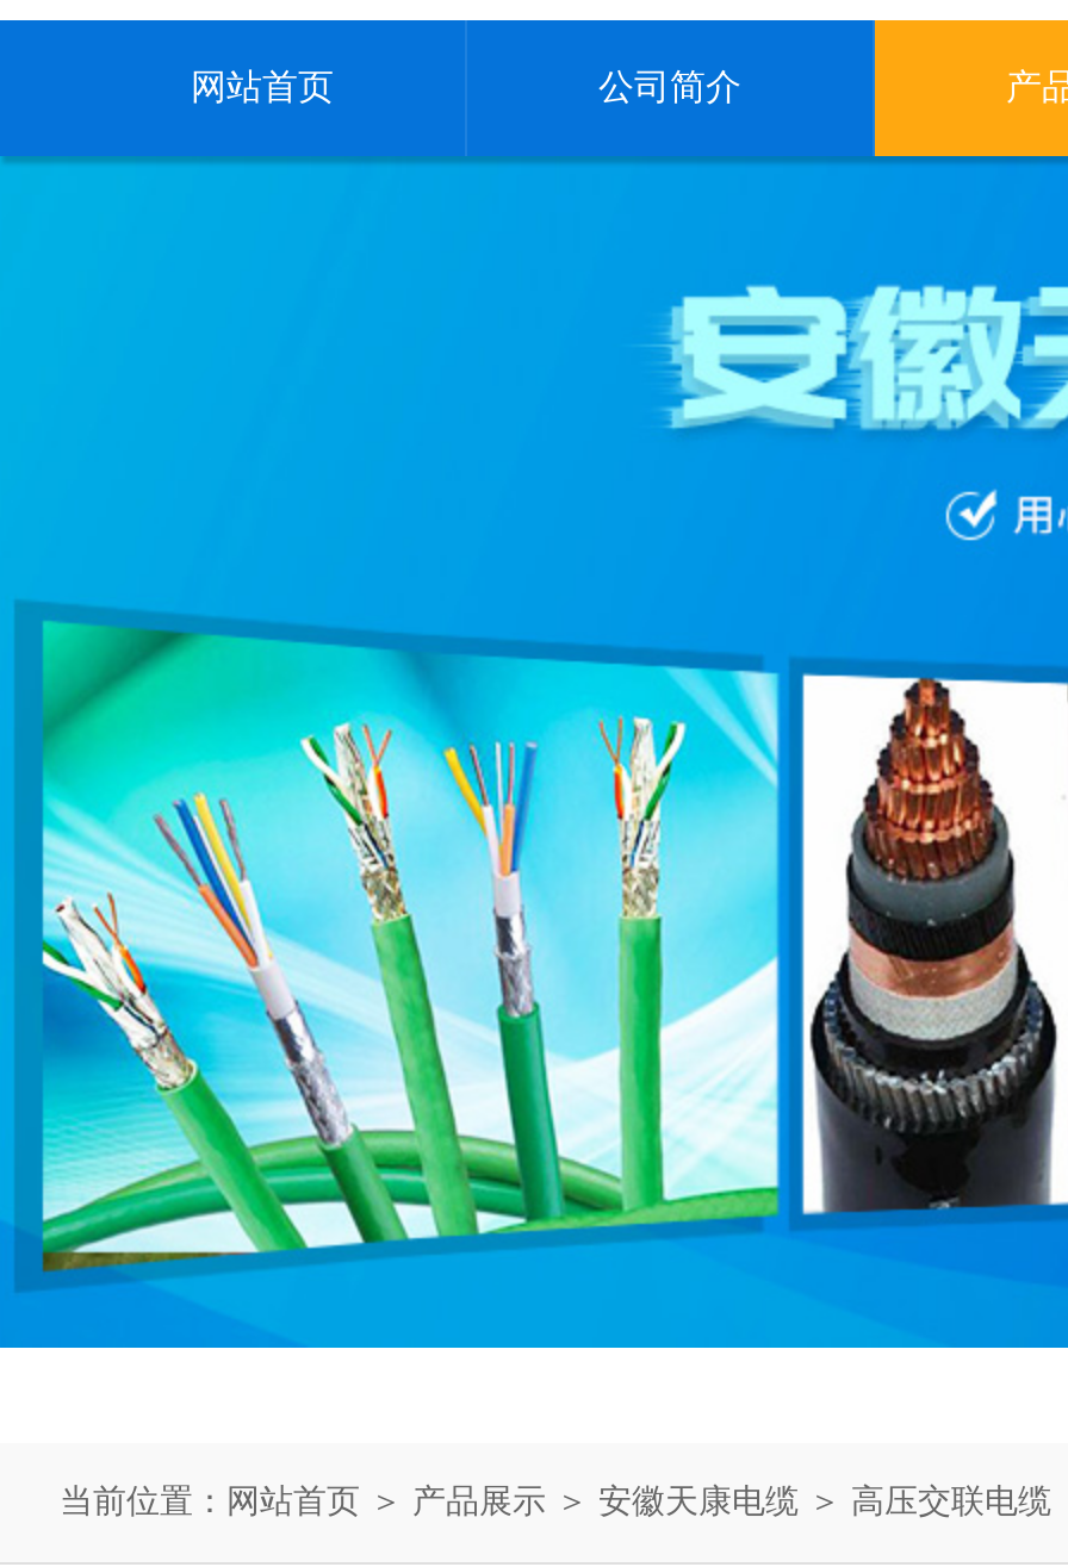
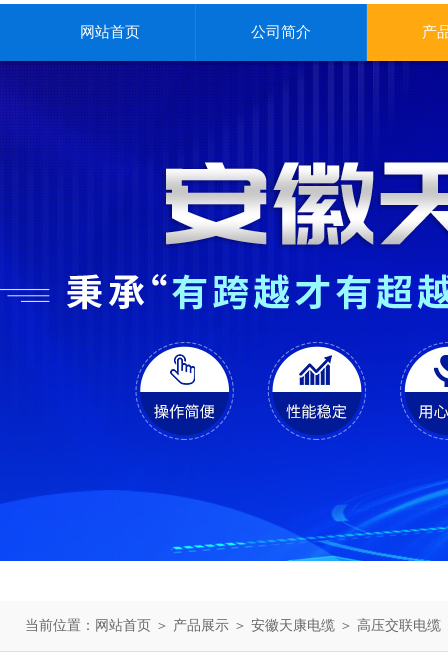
[7,154,1061,1350] [image] -> [3,60,445,562] [image]

